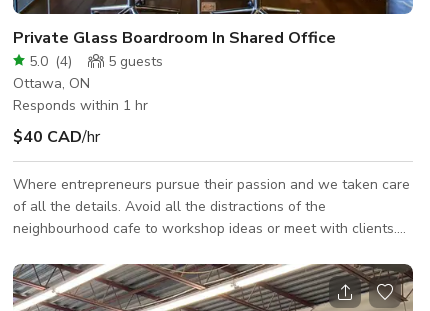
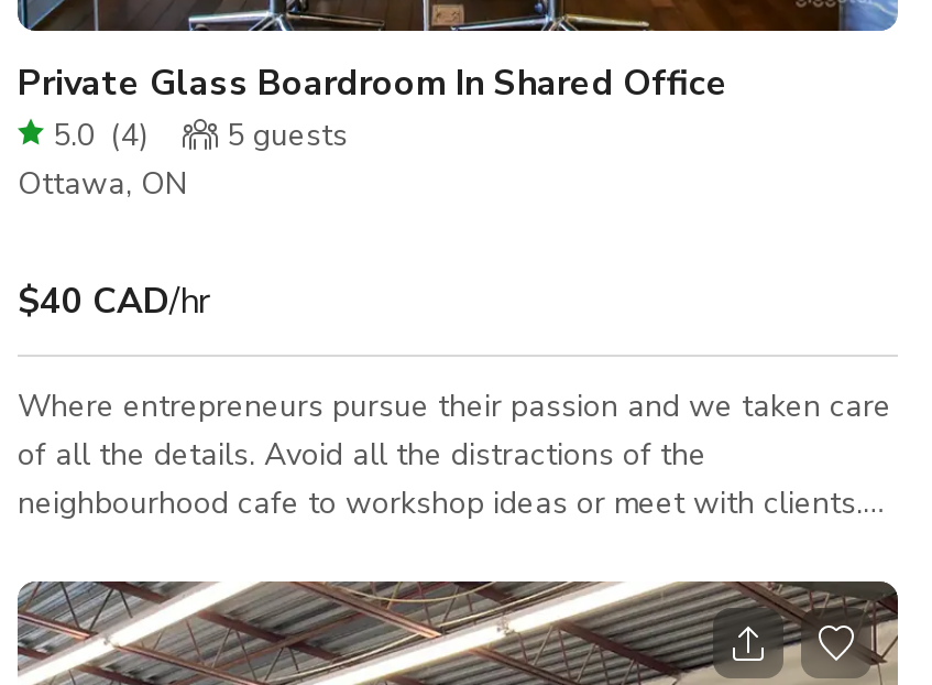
[13,96,148,115] Responds within 1 hr -> none

